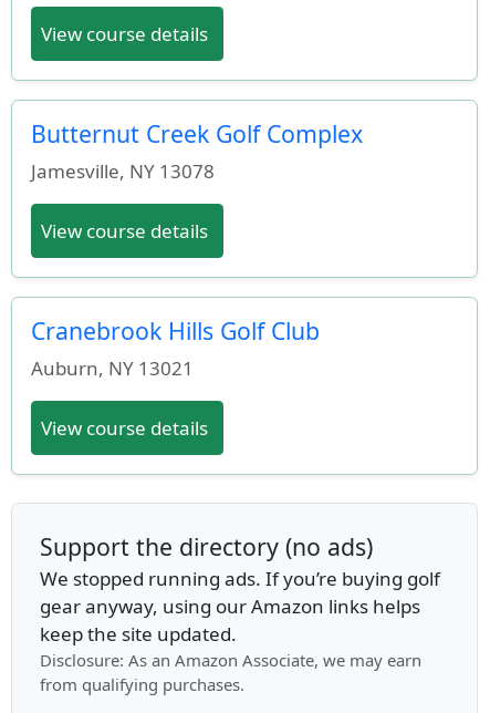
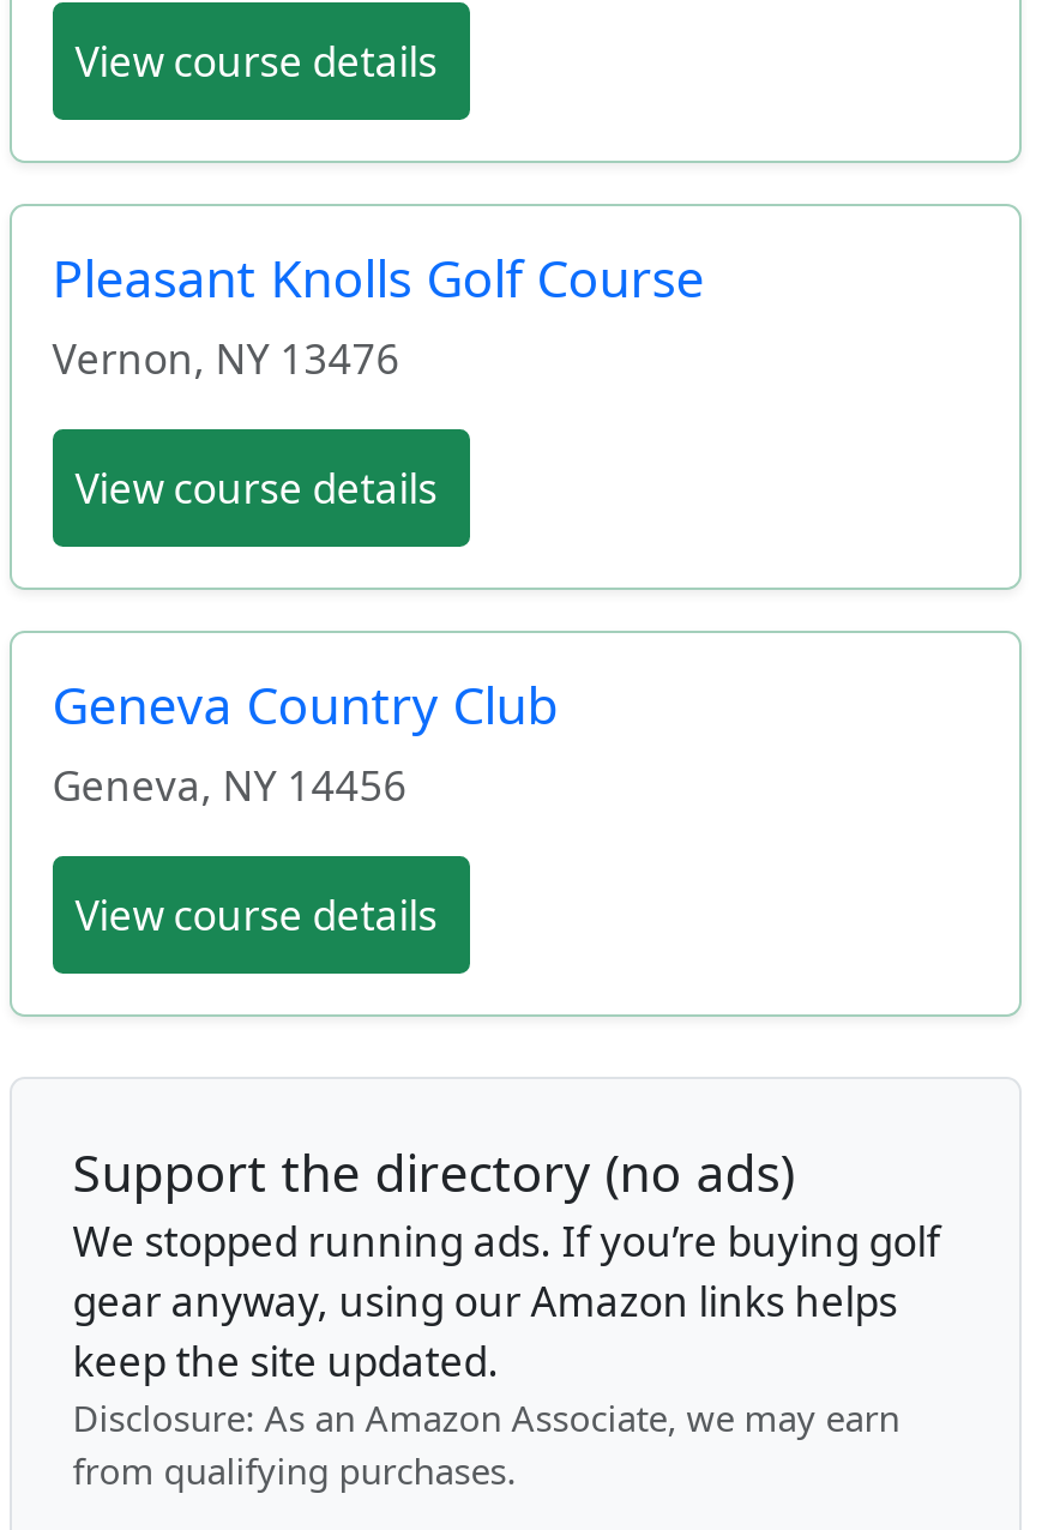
[31,118,363,150] Butternut Creek Golf Complex -> [52,243,705,313] Pleasant Knolls Golf Course
[31,158,214,184] Jamesville, NY 13078 -> [52,331,400,386] Vernon, NY 13476
[31,314,319,380] Cranebrook Hills Golf Club | Auburn, NY 13021 -> [52,669,558,812] Geneva Country Club | Geneva, NY 14456

